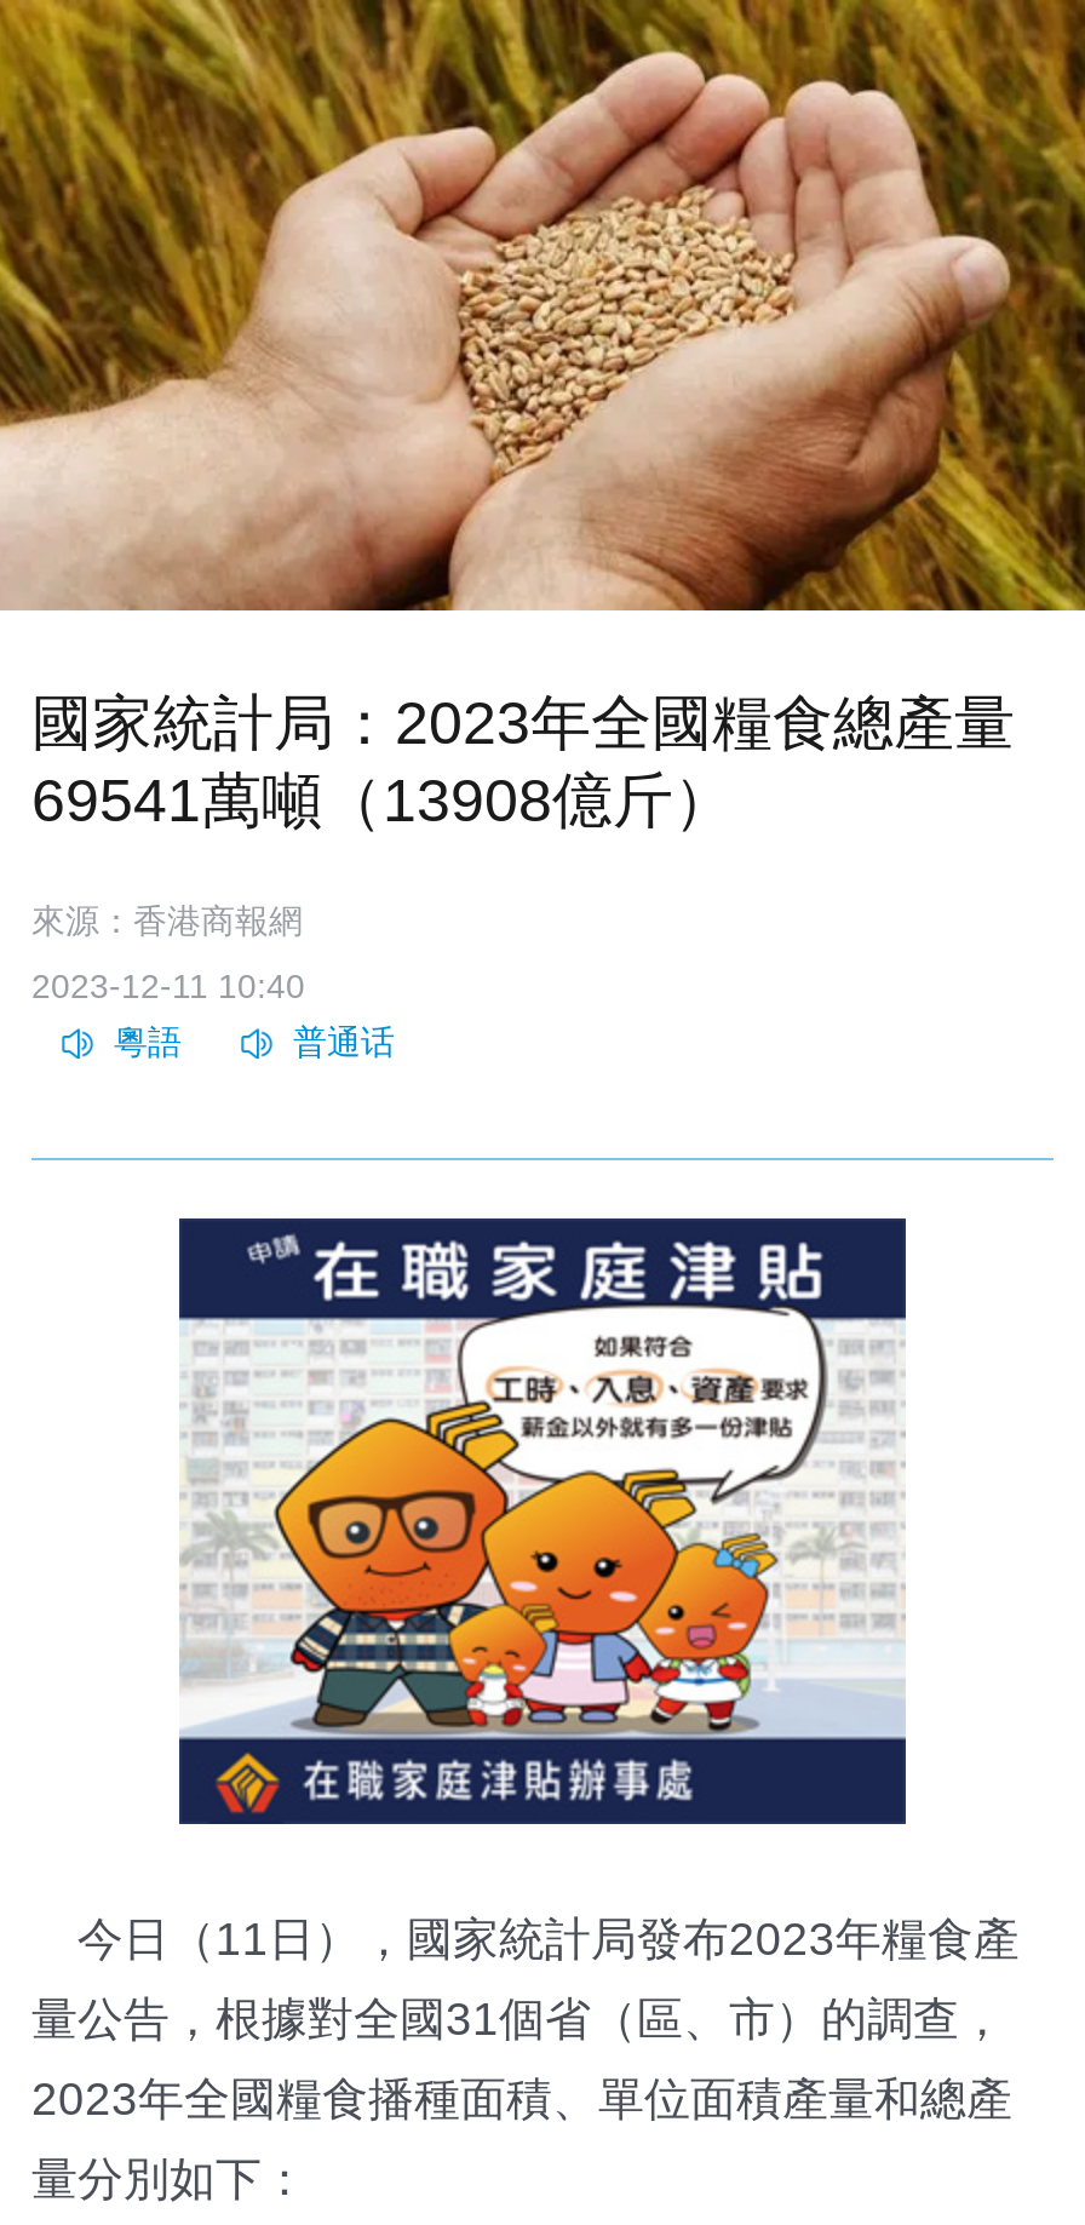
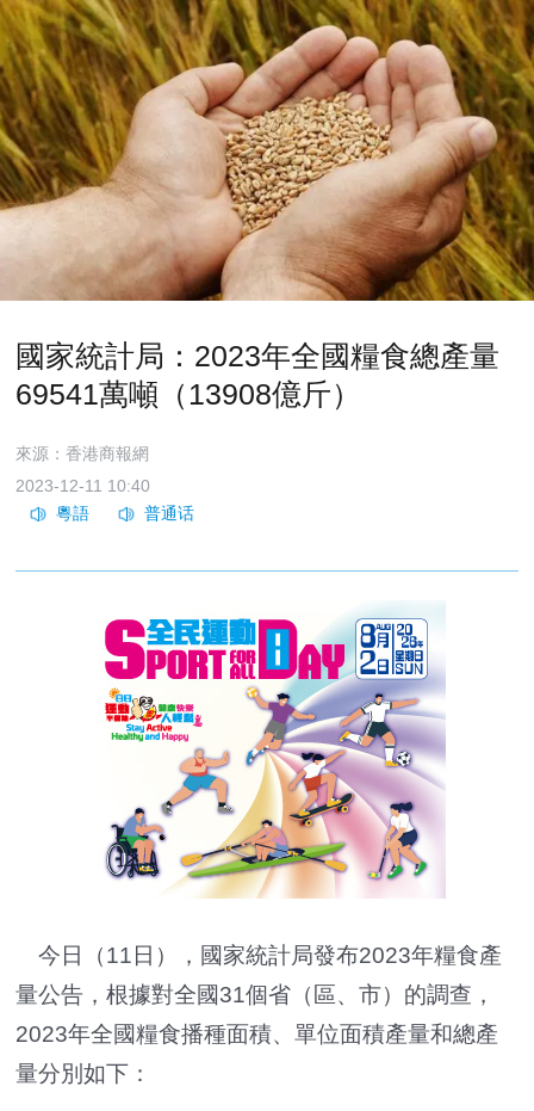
[177,1216,908,1827] [image] -> [88,600,446,899] [image]

